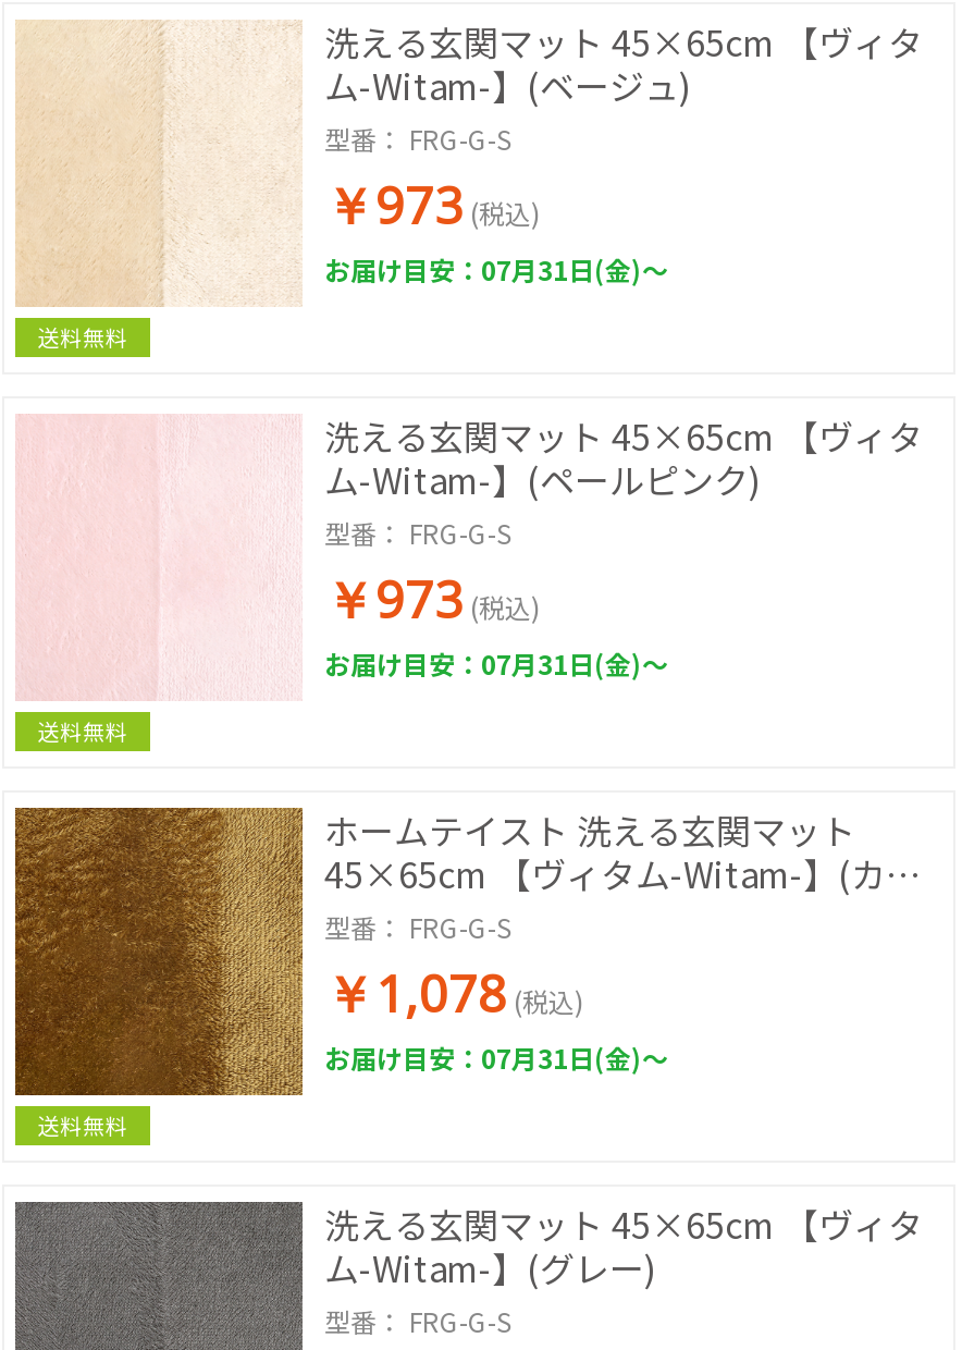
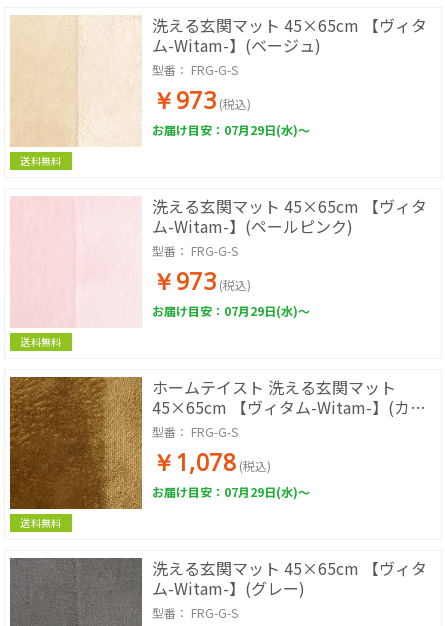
[324,250,668,287] お届け目安：07月31日(金)～ -> [152,121,310,138] お届け目安：07月29日(水)～
[324,645,668,682] お届け目安：07月31日(金)～ -> [152,302,310,319] お届け目安：07月29日(水)～
[324,1039,668,1076] お届け目安：07月31日(金)～ -> [152,483,310,500] お届け目安：07月29日(水)～

